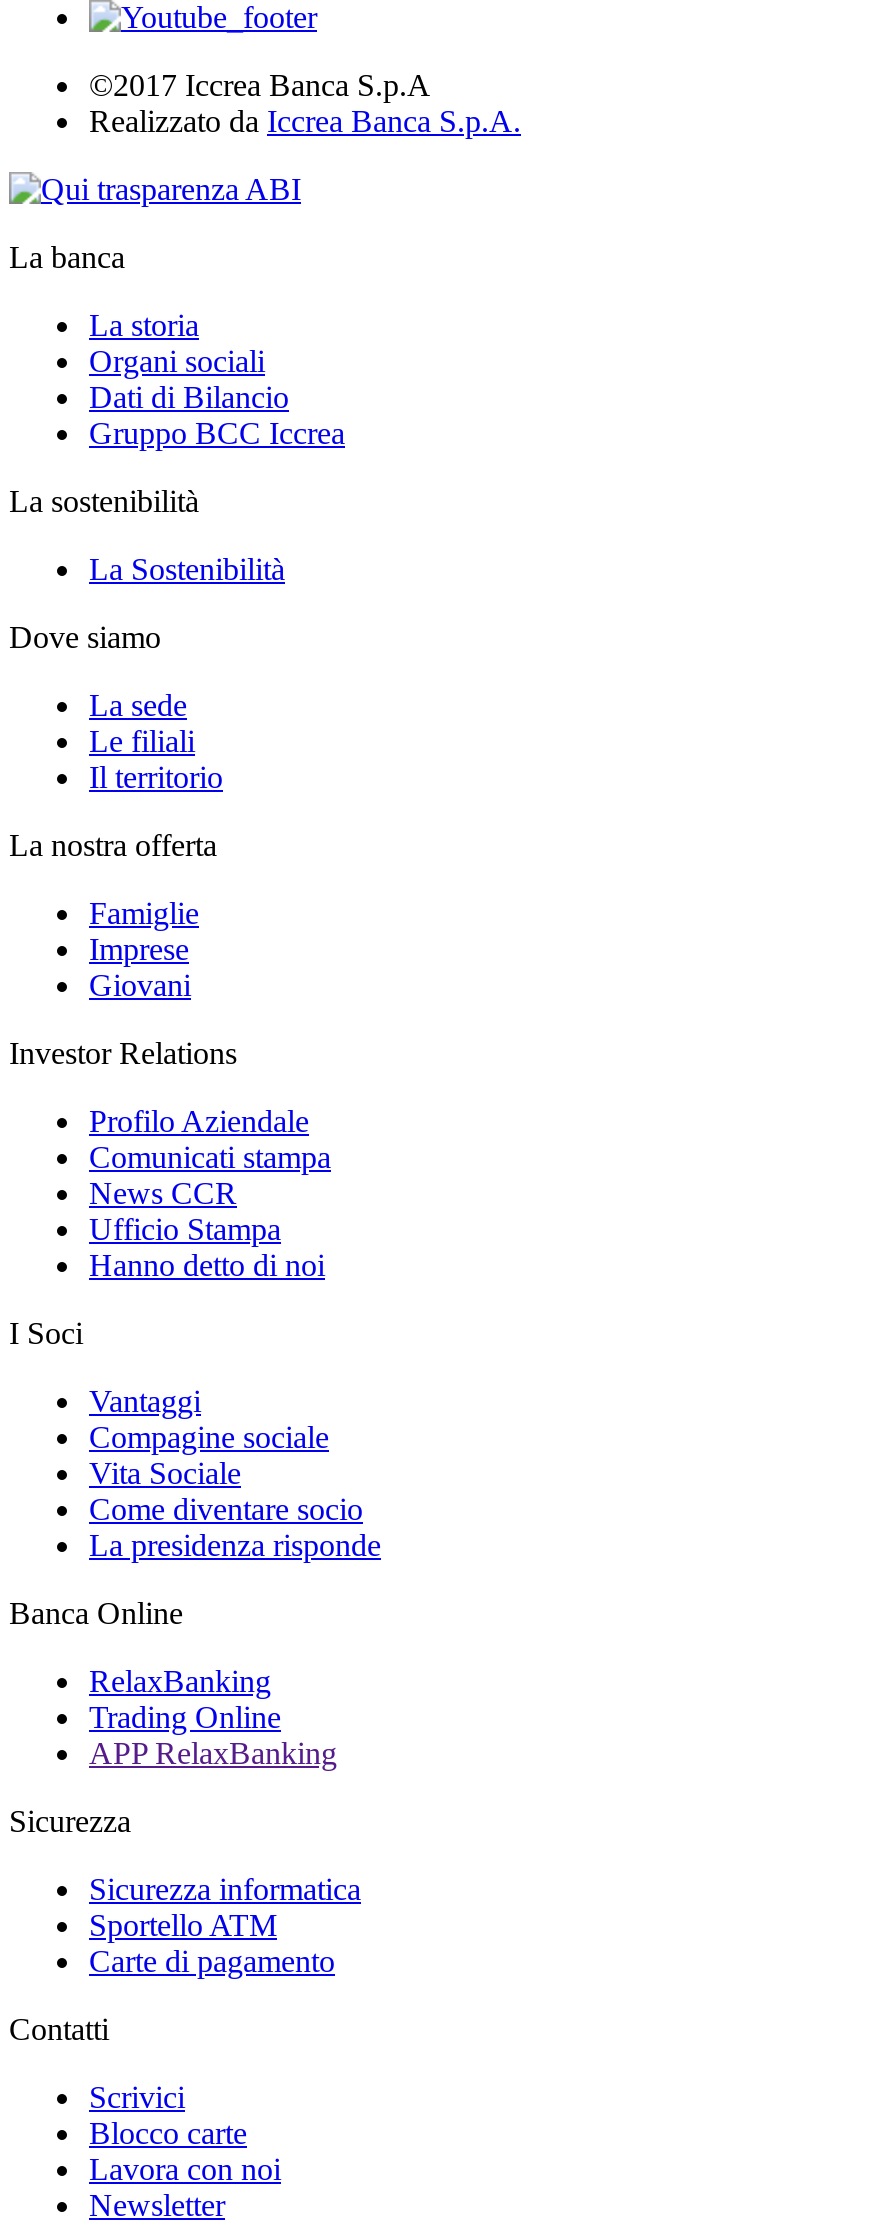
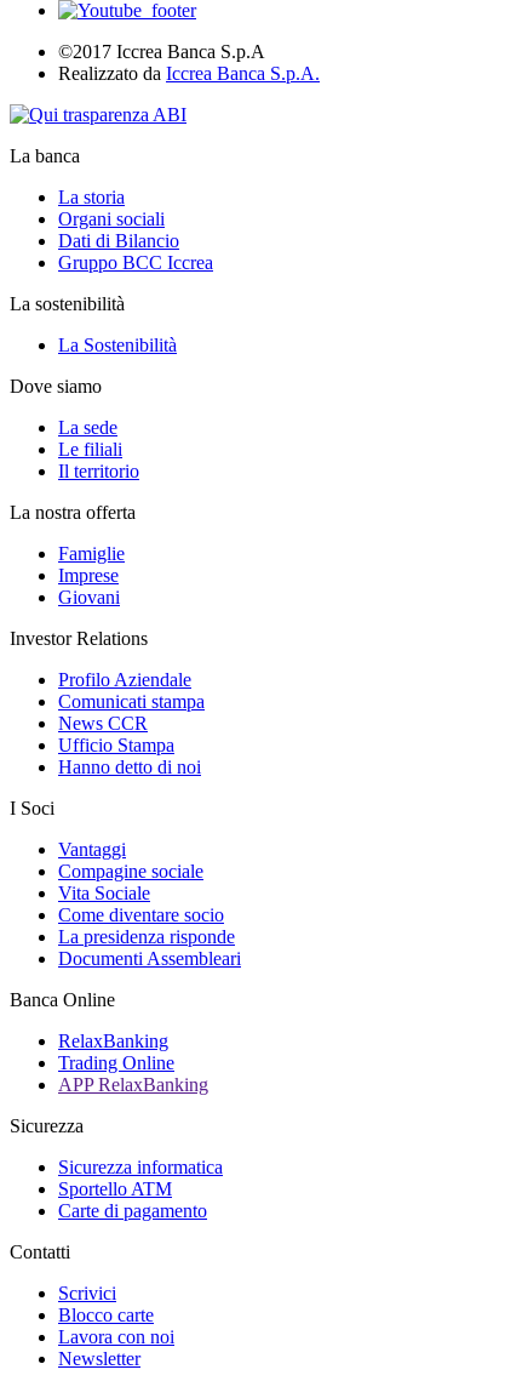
none -> [58,948,241,969] Documenti Assembleari

